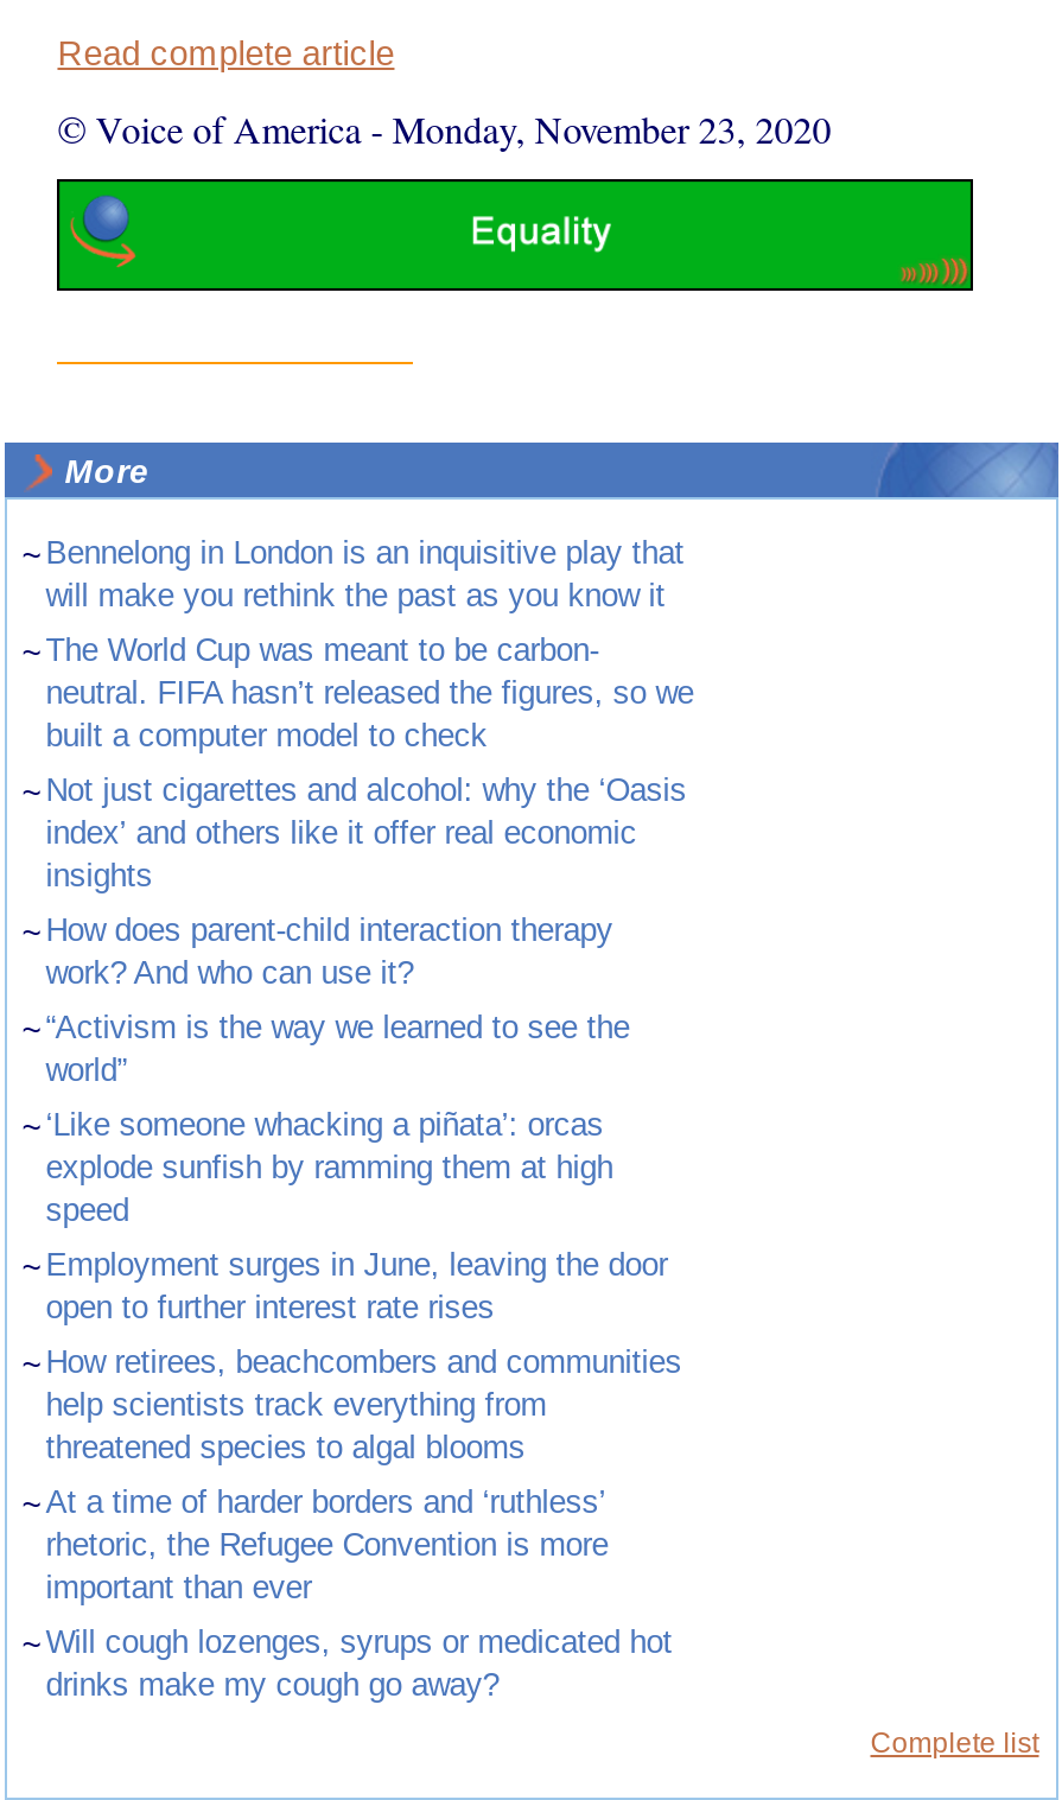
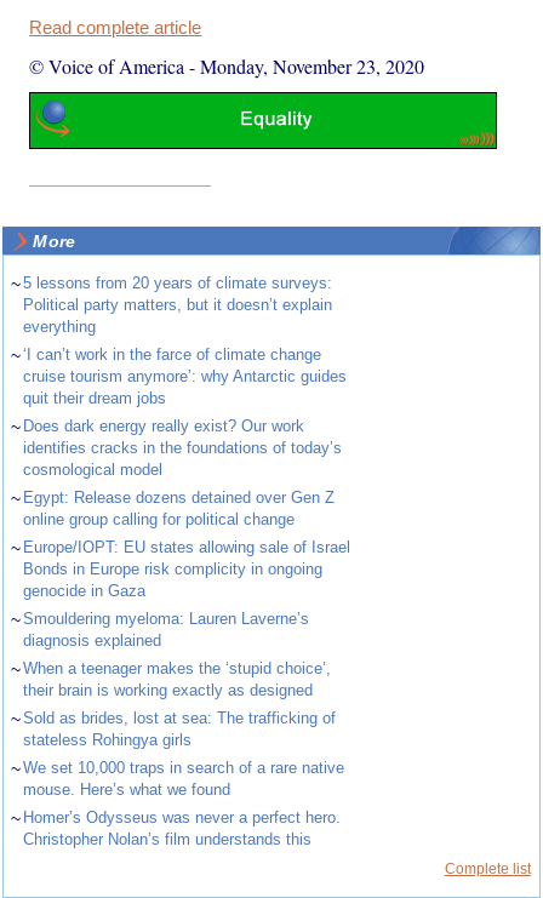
[22,536,684,615] ~ Bennelong in London is an inquisitive play that | will make you rethink the past as you know it -> [11,274,332,336] ~ 5 lessons from 20 years of climate surveys: | Political party matters, but it doesn’t explain | everything
[22,634,693,755] ~ The World Cup was meant to be carbon- | neutral. FIFA hasn’t released the figures, so we | built a computer model to check -> [11,346,347,408] ~ ‘I can’t work in the farce of climate change | cruise tourism anymore’: why Antarctic guides | quit their dream jobs
[22,774,686,895] ~ Not just cigarettes and alcohol: why the ‘Oasis | index’ and others like it offer real economic | insights -> [11,417,342,479] ~ Does dark energy really exist? Our work | identifies cracks in the foundations of today’s | cosmological model
[22,914,613,992] ~ How does parent-child interaction therapy | work? And who can use it? -> [11,489,335,529] ~ Egypt: Release dozens detained over Gen Z | online group calling for political change
[22,1011,629,1089] ~ “Activism is the way we learned to see the | world” -> [11,539,351,600] ~ Europe/IOPT: EU states allowing sale of Israel | Bonds in Europe risk complicity in ongoing | genocide in Gaza
[22,1108,613,1229] ~ ‘Like someone whacking a piñata’: orcas | explode sunfish by ramming them at high | speed -> [11,610,309,650] ~ Smouldering myeloma: Lauren Laverne’s | diagnosis explained
[22,1248,667,1327] ~ Employment surges in June, leaving the door | open to further interest rate rises -> [11,660,331,700] ~ When a teenager makes the ‘stupid choice’, | their brain is working exactly as designed
[22,1346,682,1467] ~ How retirees, beachcombers and communities | help scientists track everything from | threatened species to algal blooms -> [11,710,336,750] ~ Sold as brides, lost at sea: The trafficking of | stateless Rohingya girls
[22,1486,608,1607] ~ At a time of harder borders and ‘ruthless’ | rhetoric, the Refugee Convention is more | important than ever -> [11,759,344,799] ~ We set 10,000 traps in search of a rare native | mouse. Here’s what we found
[22,1626,672,1704] ~ Will cough lozenges, syrups or medicated hot | drinks make my cough go away? -> [11,809,341,849] ~ Homer’s Odysseus was never a perfect hero. | Christopher Nolan’s film understands this

